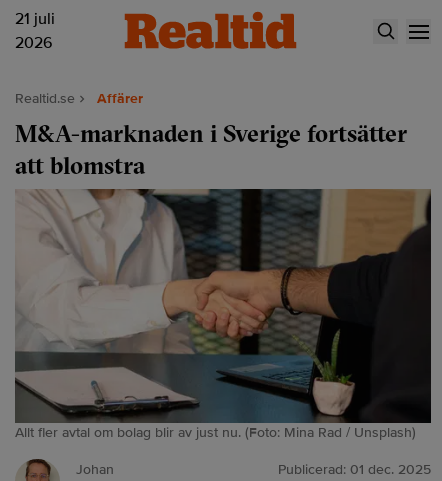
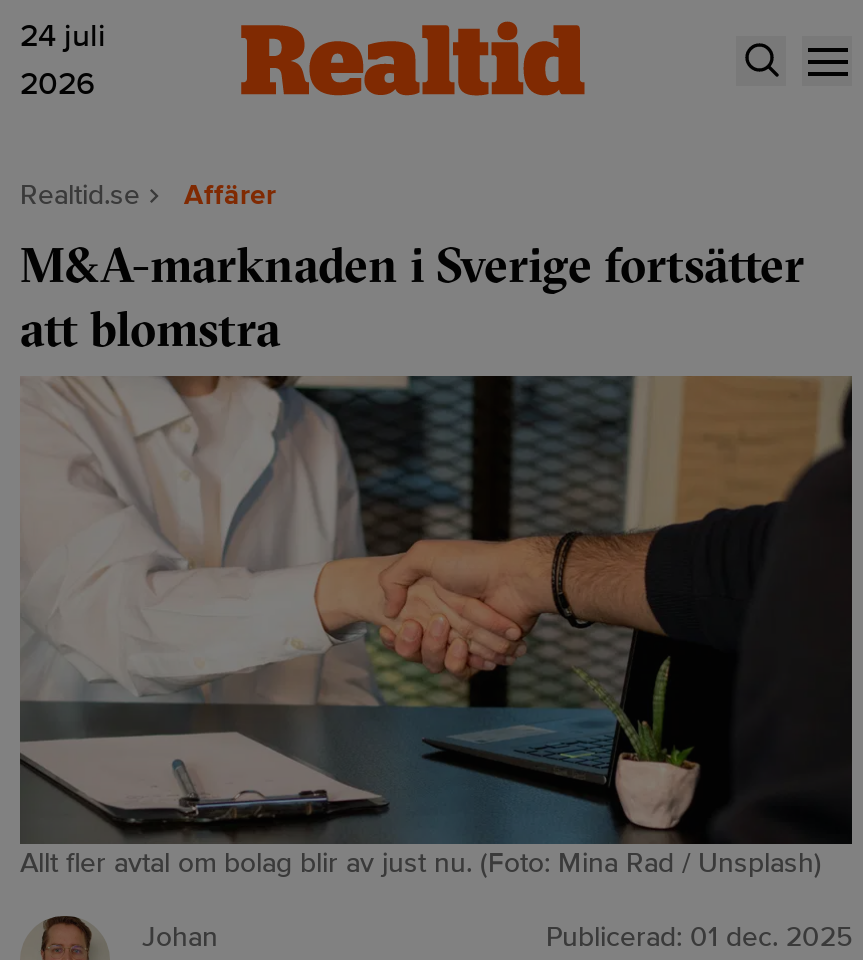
[15,9,55,29] 21 juli -> [20,16,106,56] 24 juli

